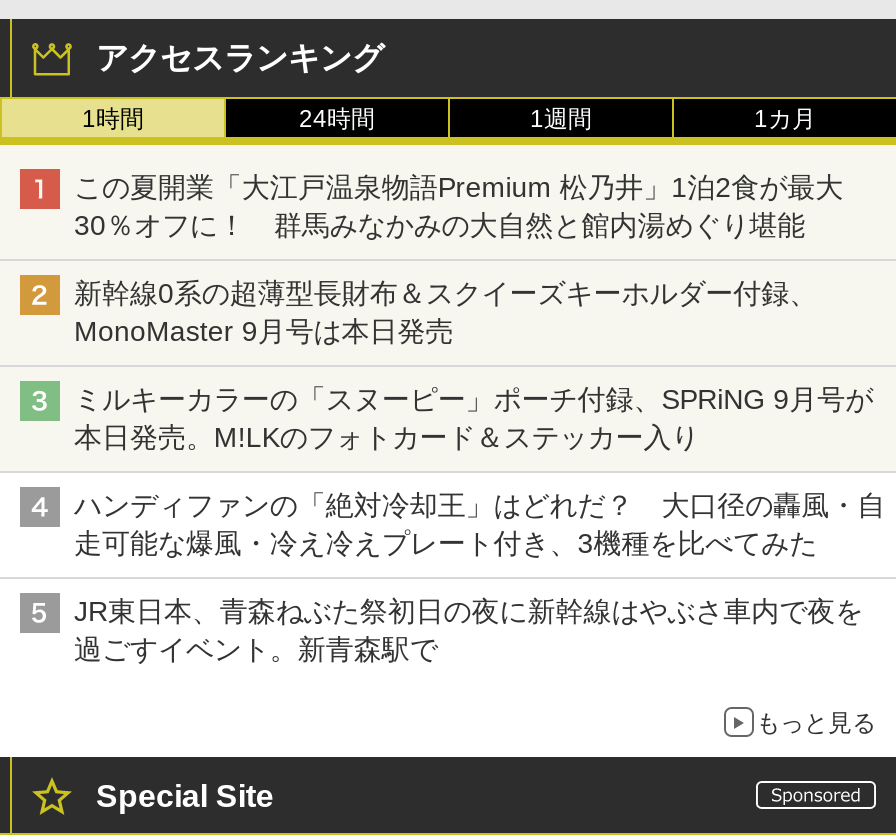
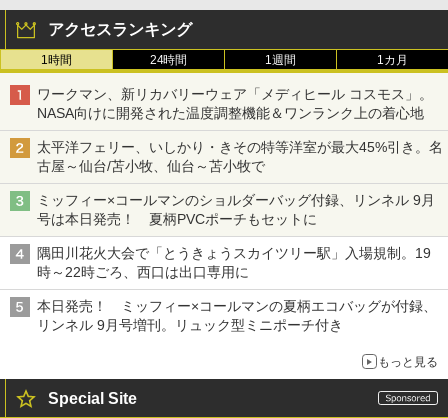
[74,171,843,241] この夏開業「大江戸温泉物語Premium 松乃井」1泊2食が最大 | 30％オフに！ 群馬みなかみの大自然と館内湯めぐり堪能 -> [37,86,433,121] ワークマン、新リカバリーウェア「メディヒール コスモス」。 | NASA向けに開発された温度調整機能＆ワンランク上の着心地
[74,277,817,347] 新幹線0系の超薄型長財布＆スクイーズキーホルダー付録、 | MonoMaster 9月号は本日発売 -> [37,139,443,174] 太平洋フェリー、いしかり・きその特等洋室が最大45%引き。名 | 古屋～仙台/苫小牧、仙台～苫小牧で
[74,383,873,453] ミルキーカラーの「スヌーピー」ポーチ付録、SPRiNG 9月号が | 本日発売。M!LKのフォトカード＆ステッカー入り -> [37,192,435,227] ミッフィー×コールマンのショルダーバッグ付録、リンネル 9月 | 号は本日発売！ 夏柄PVCポーチもセットに
[74,489,885,559] ハンディファンの「絶対冷却王」はどれだ？ 大口径の轟風・自 | 走可能な爆風・冷え冷えプレート付き、3機種を比べてみた -> [37,245,431,280] 隅田川花火大会で「とうきょうスカイツリー駅」入場規制。19 | 時～22時ごろ、西口は出口専用に
[74,595,863,665] JR東日本、青森ねぶた祭初日の夜に新幹線はやぶさ車内で夜を | 過ごすイベント。新青森駅で -> [37,298,437,333] 本日発売！ ミッフィー×コールマンの夏柄エコバッグが付録、 | リンネル 9月号増刊。リュック型ミニポーチ付き

